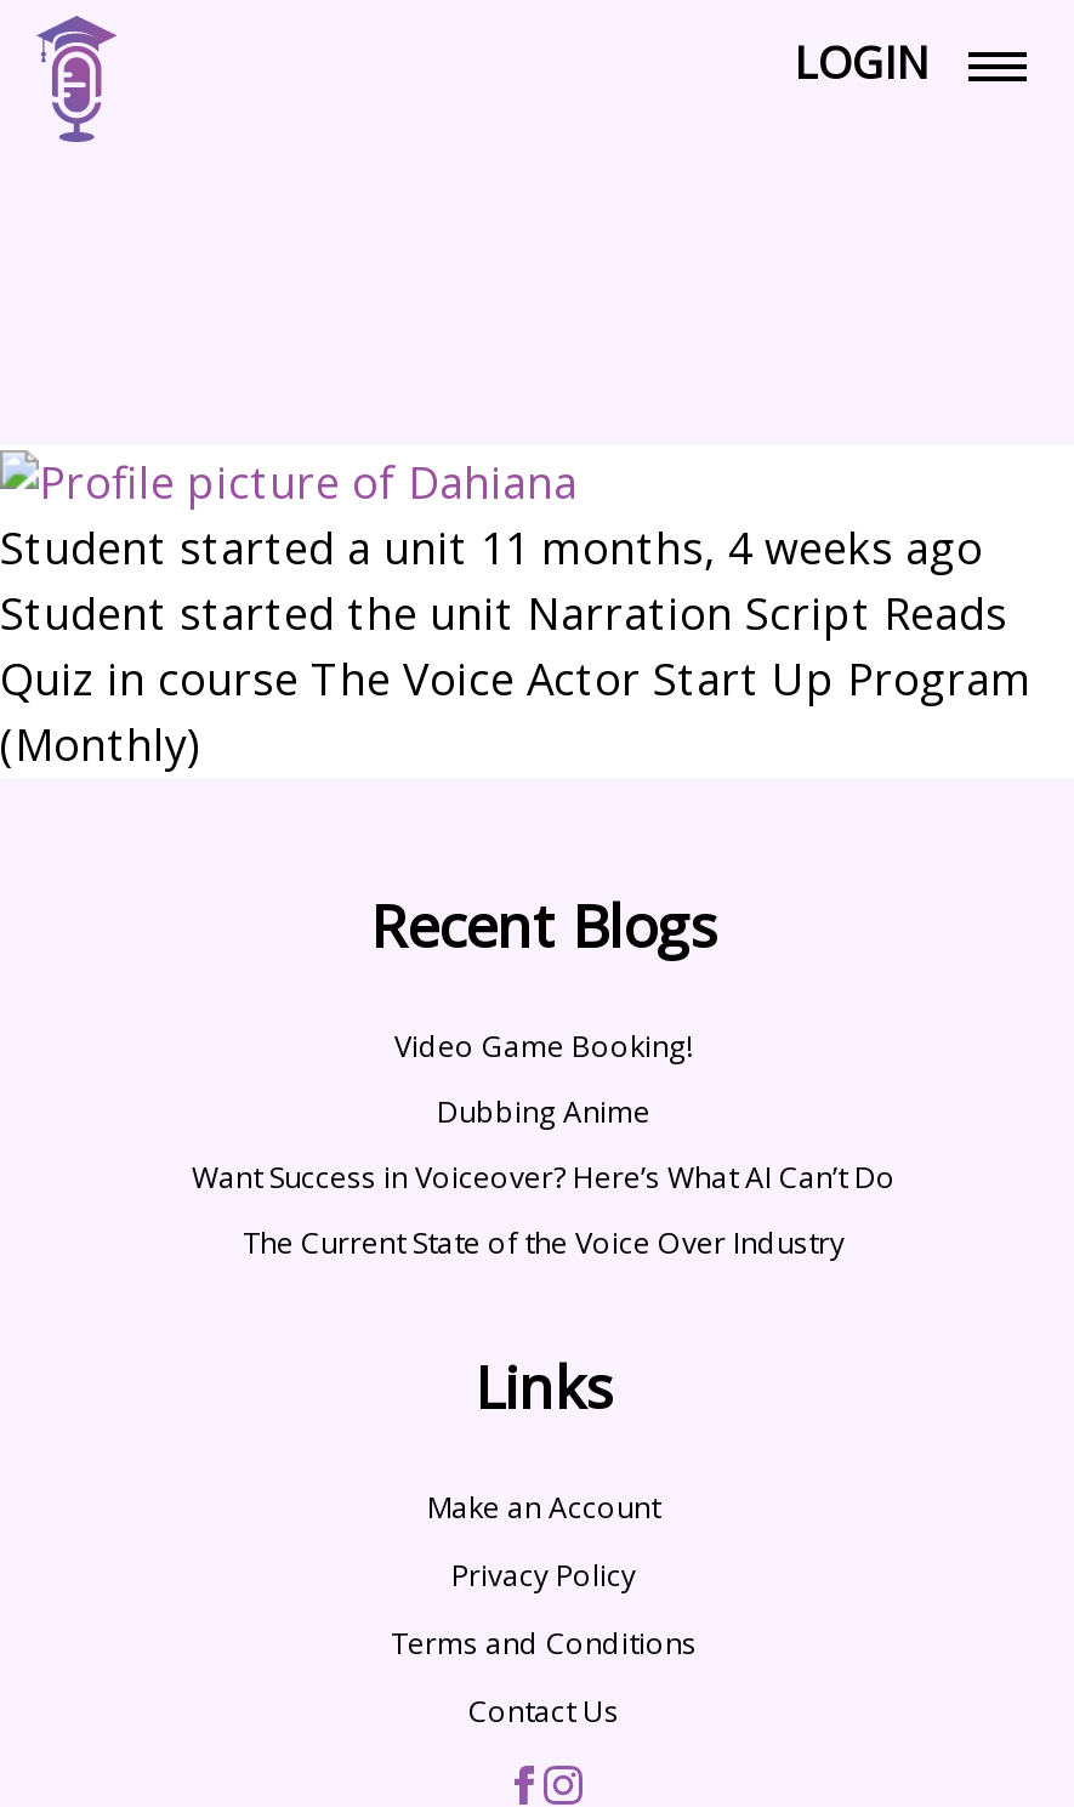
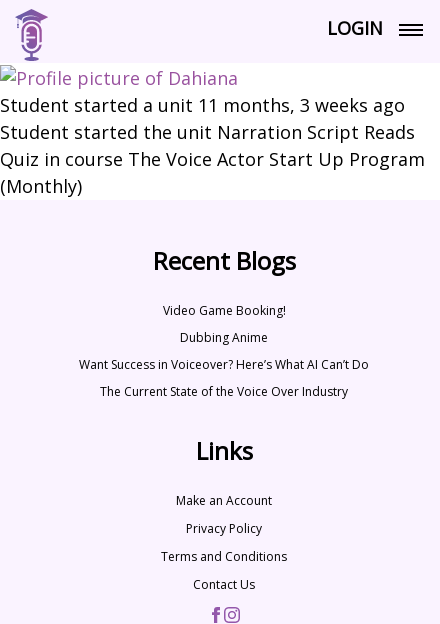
[0,517,983,576] Student started a unit 11 months, 4 weeks ago -> [0,93,405,117] Student started a unit 11 months, 3 weeks ago

